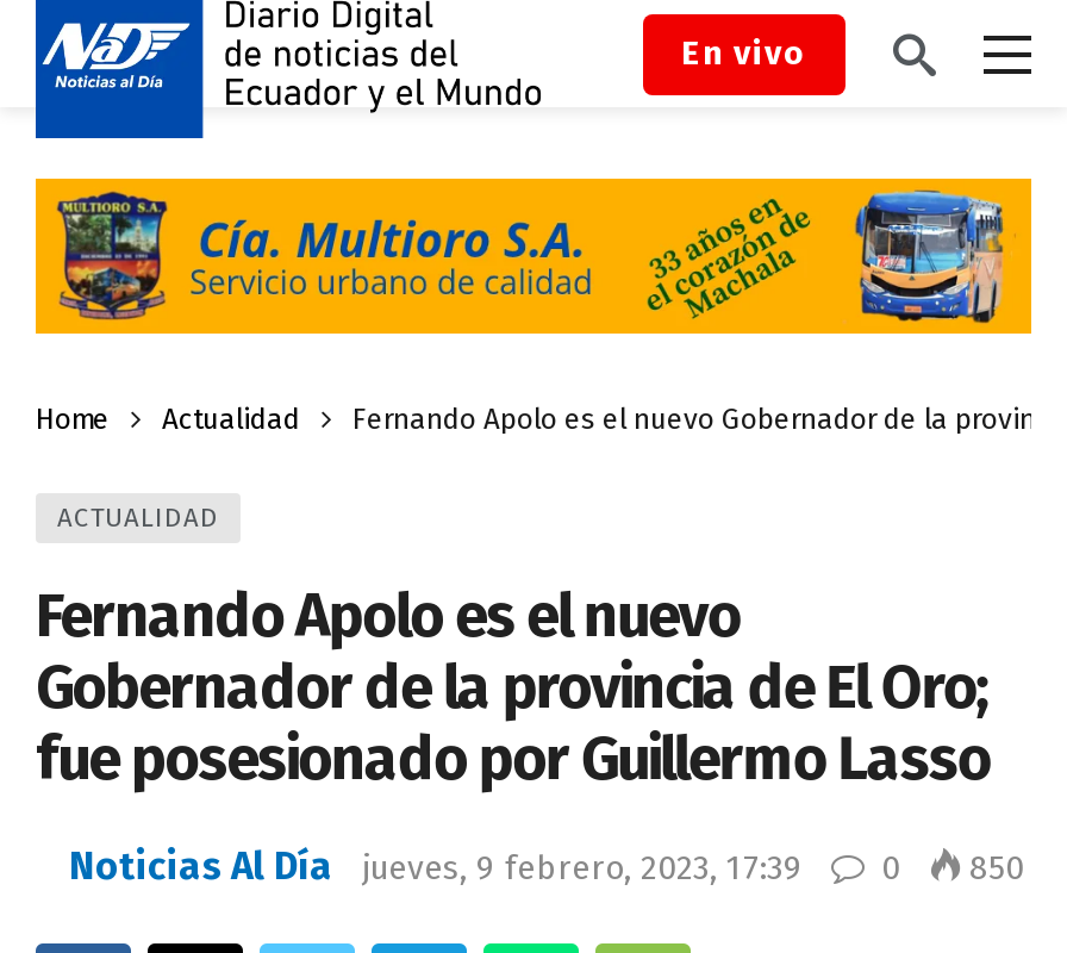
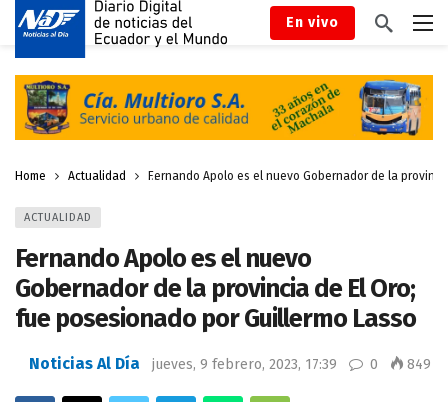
[69,842,1024,888] Noticias Al Día jueves, 9 febrero, 2023, 17:39 0 850 -> [29,354,431,373] Noticias Al Día jueves, 9 febrero, 2023, 17:39 0 849

